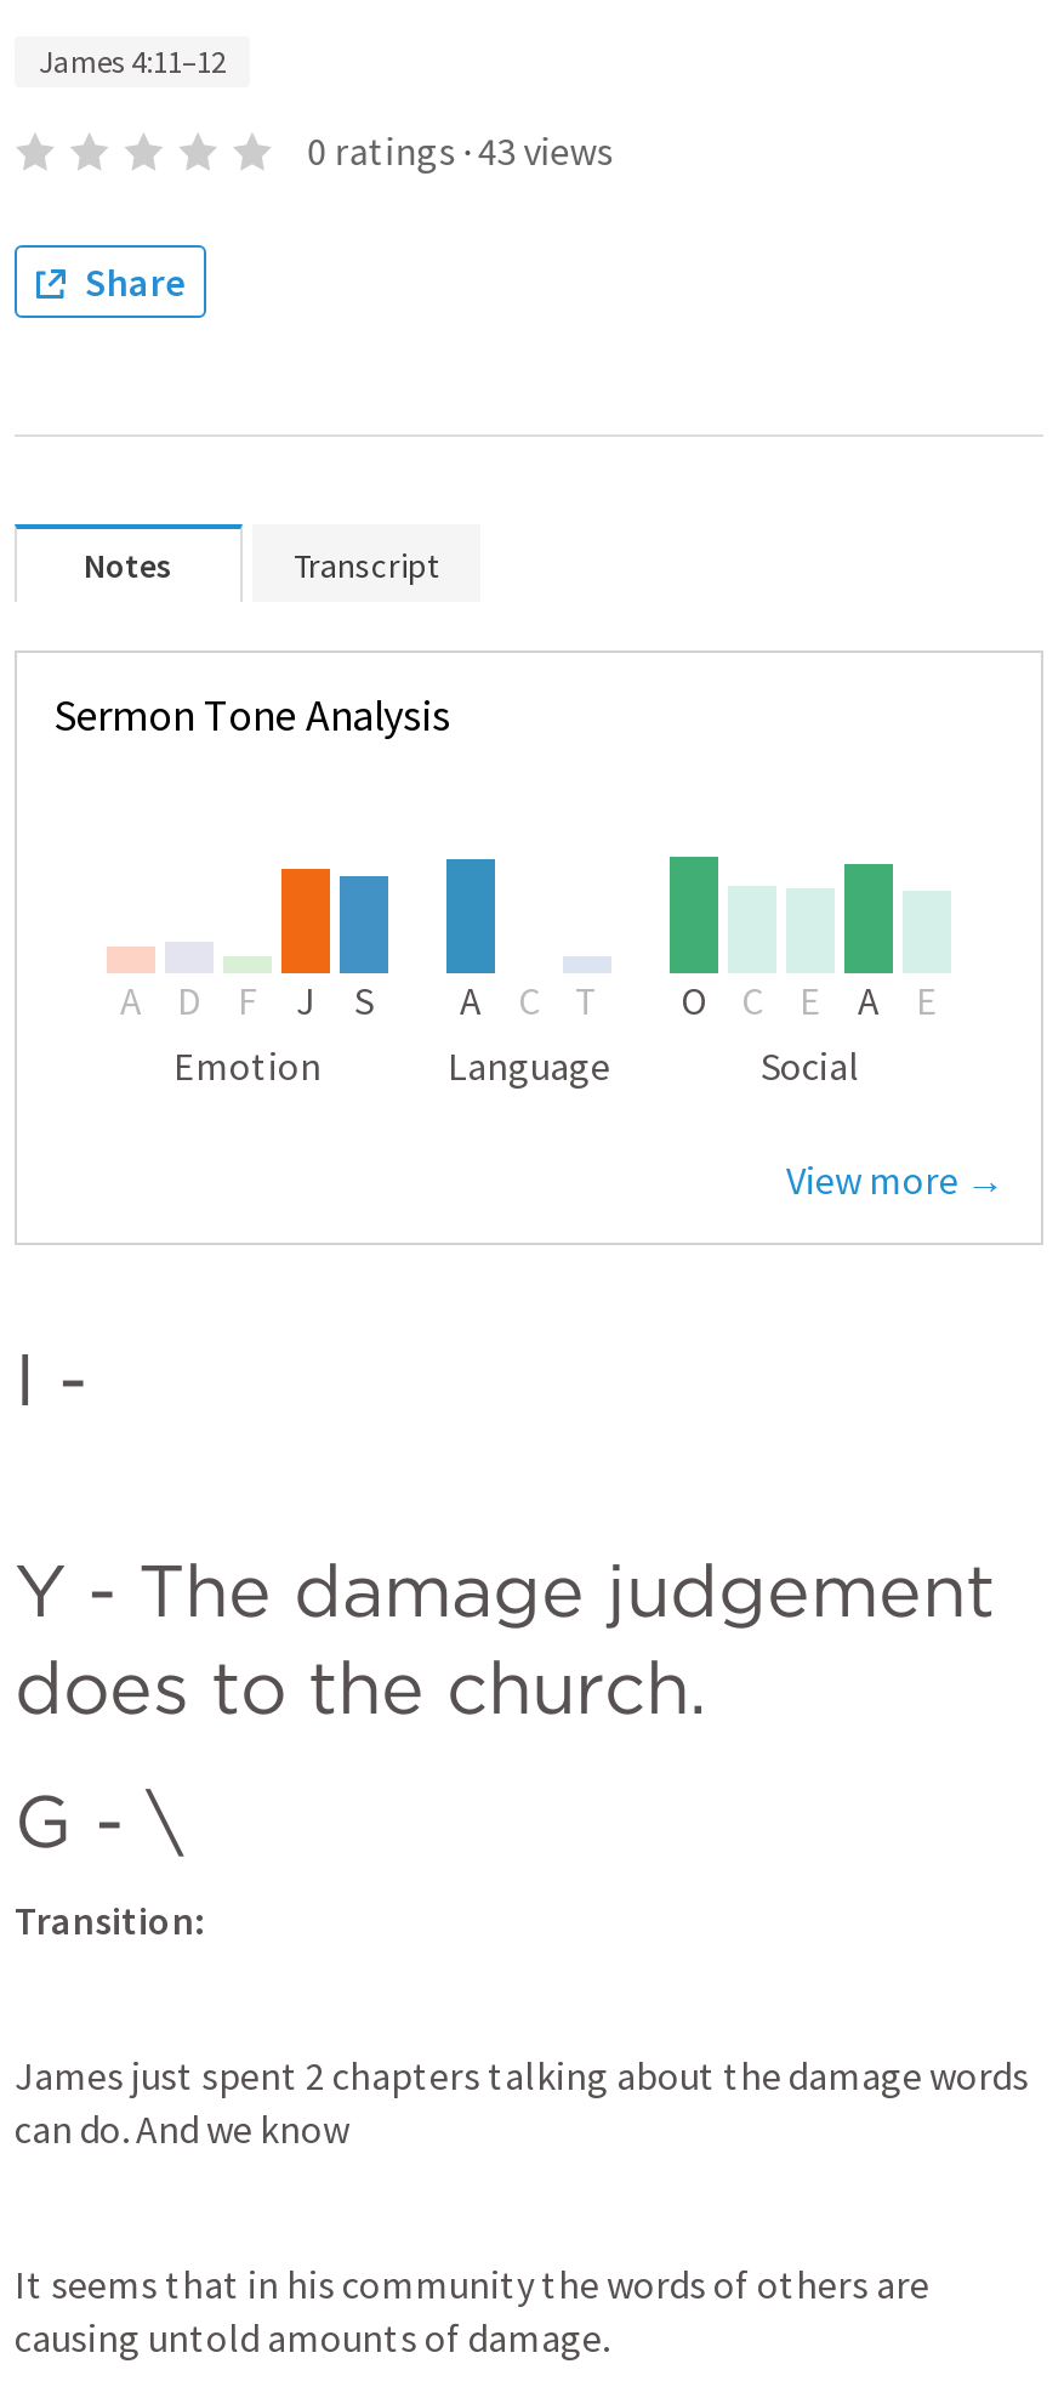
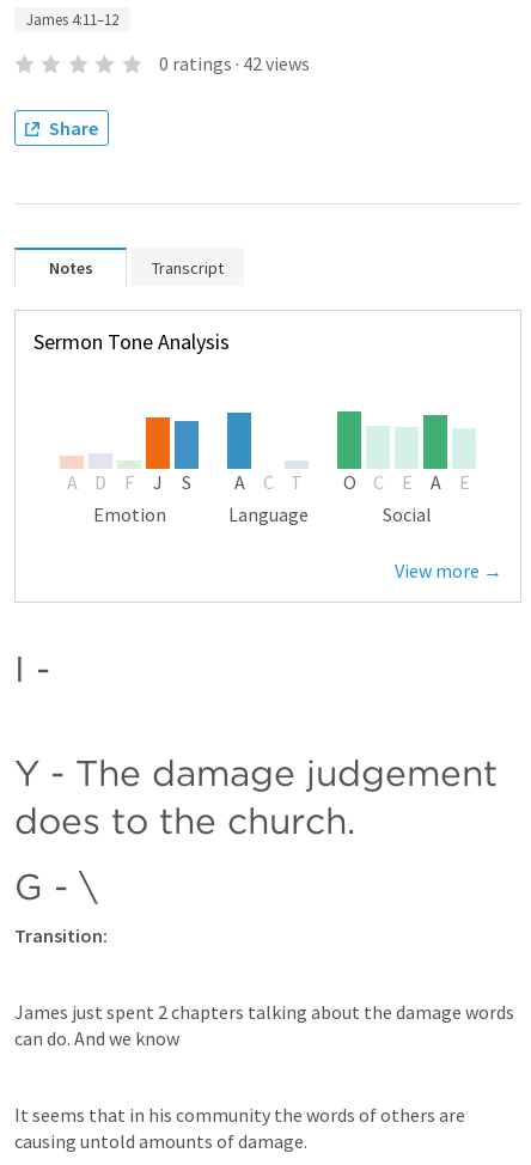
[307,126,613,175] 0 ratings · 43 views -> [159,51,309,75] 0 ratings · 42 views

